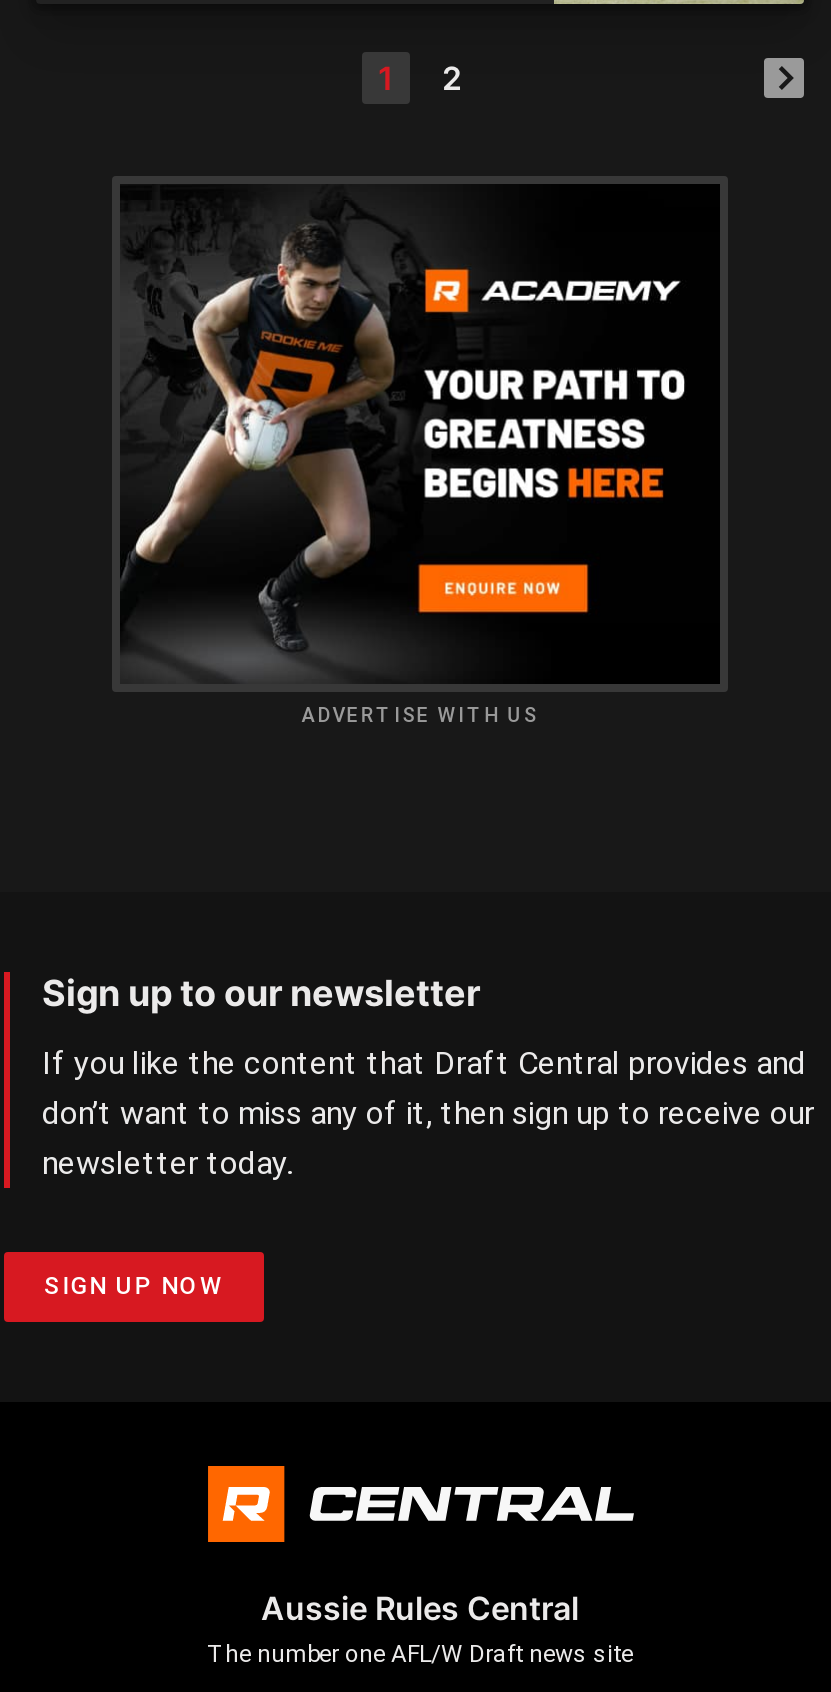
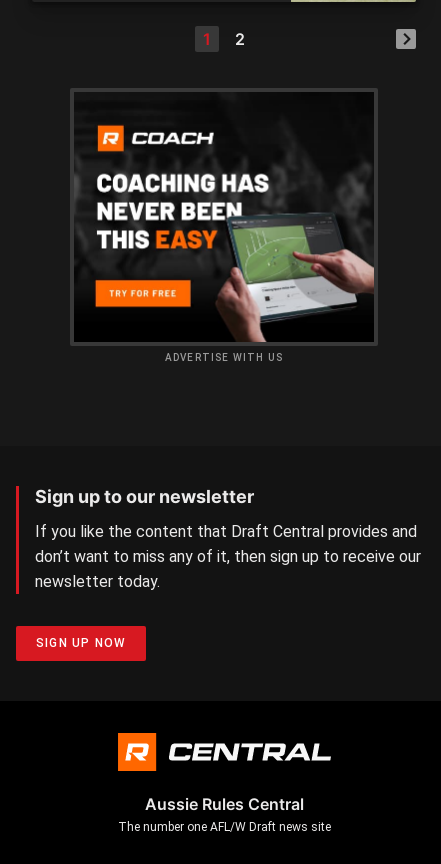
[122,222,720,684] [image] -> [75,113,375,343] [image]

